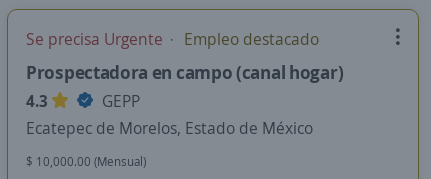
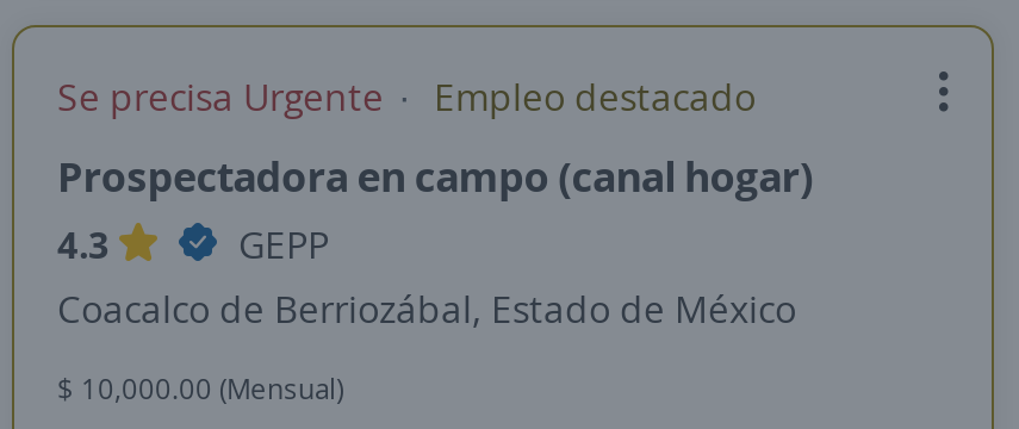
[26,117,313,139] Ecatepec de Morelos, Estado de México -> [57,282,796,335] Coacalco de Berriozábal, Estado de México

